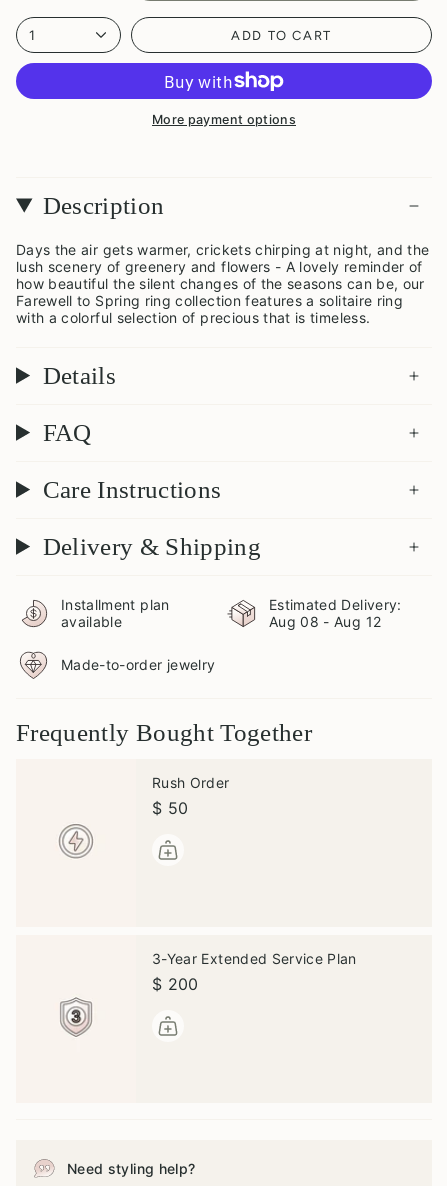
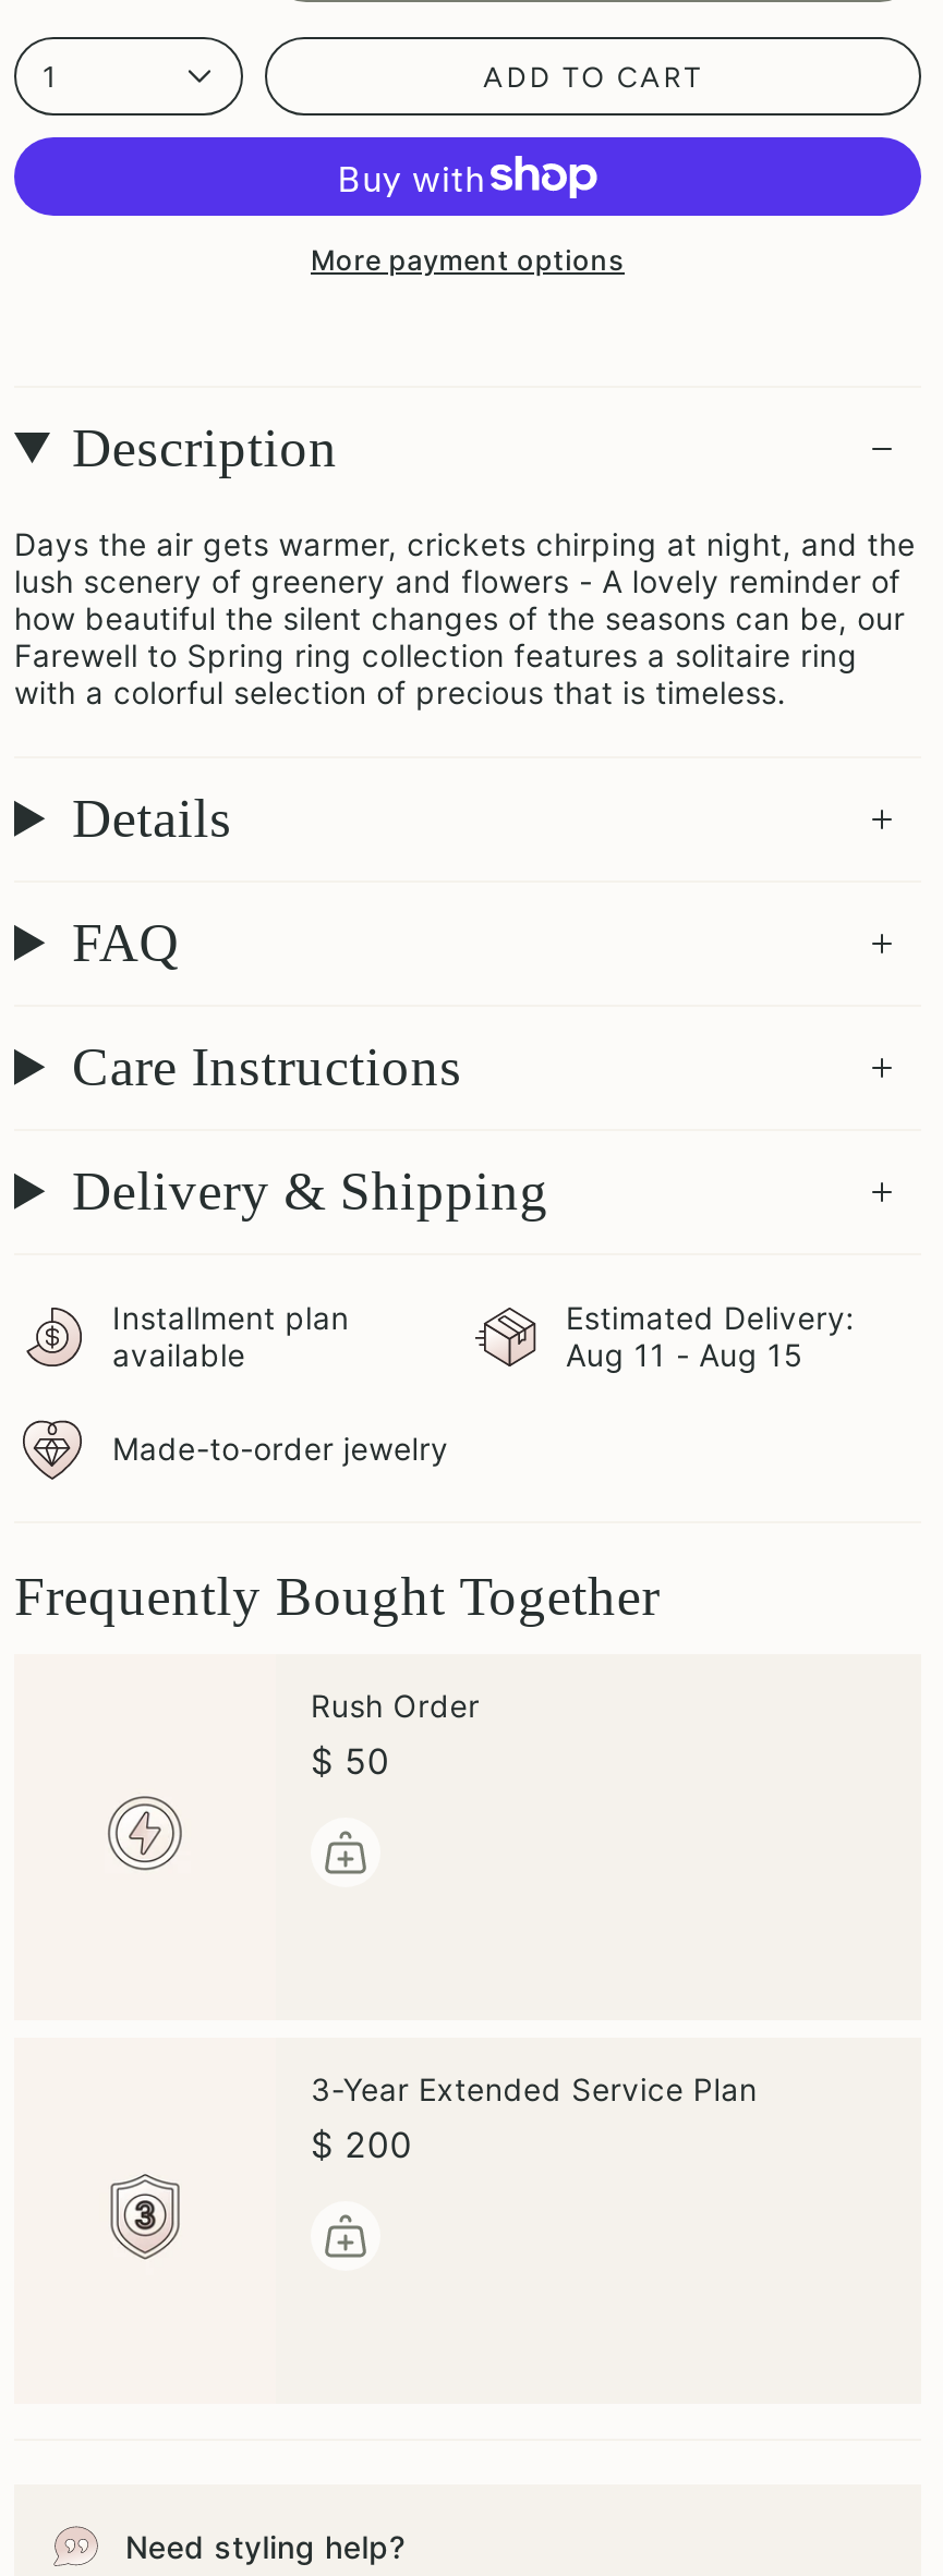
[269,613,381,630] Aug 08 - Aug 12 -> [566,1336,804,1373] Aug 11 - Aug 15

